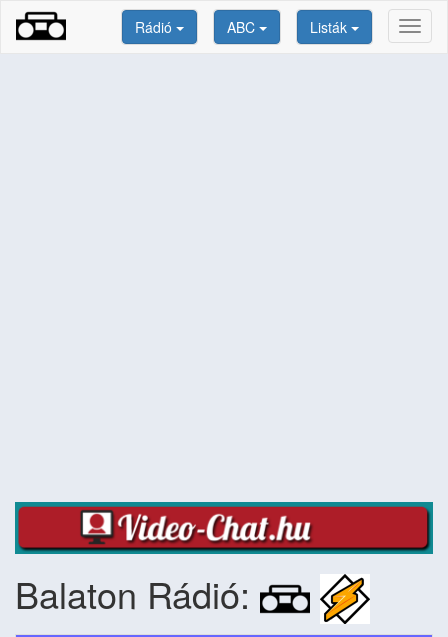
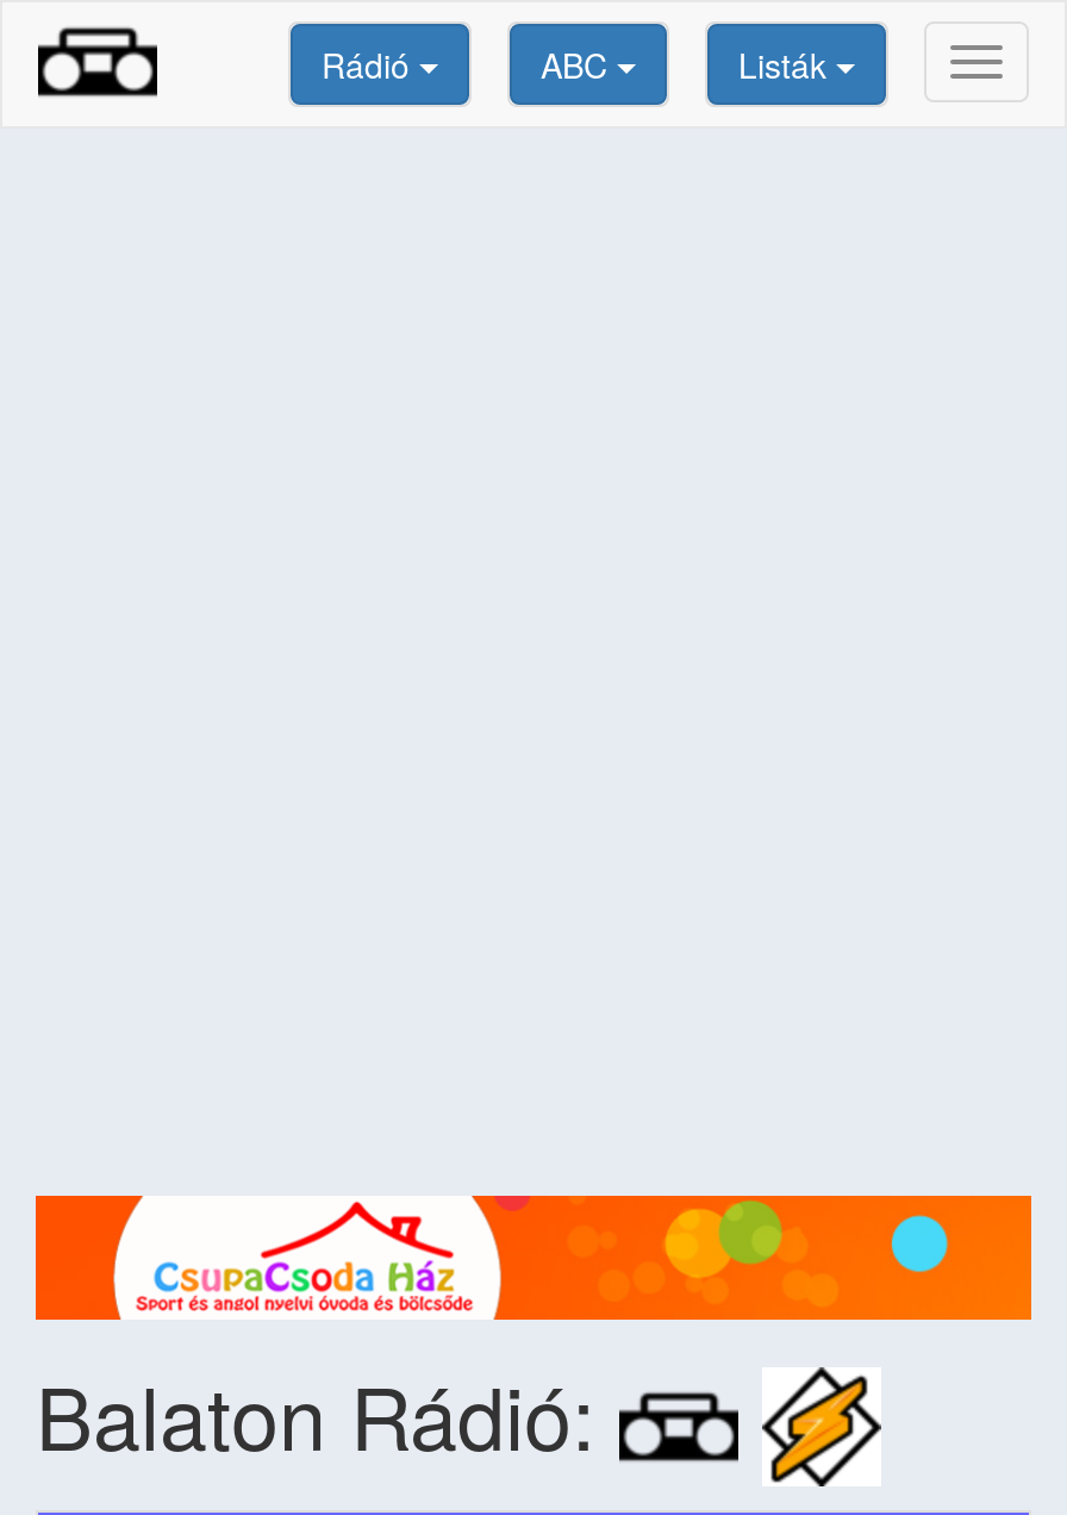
[14,501,434,555] [image] -> [33,1193,1034,1322] [image]

